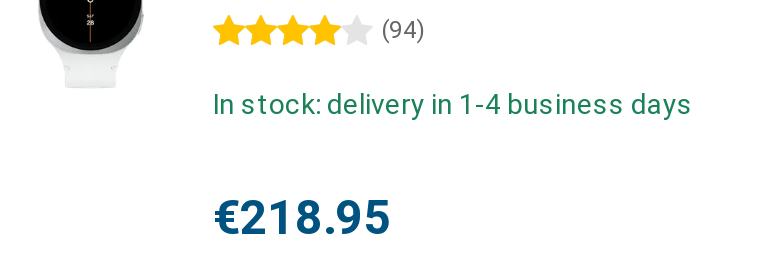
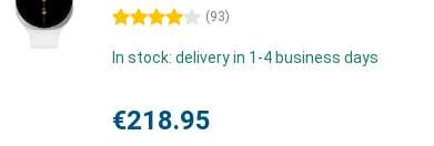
[381,16,425,44] (94) -> [205,9,230,24] (93)

